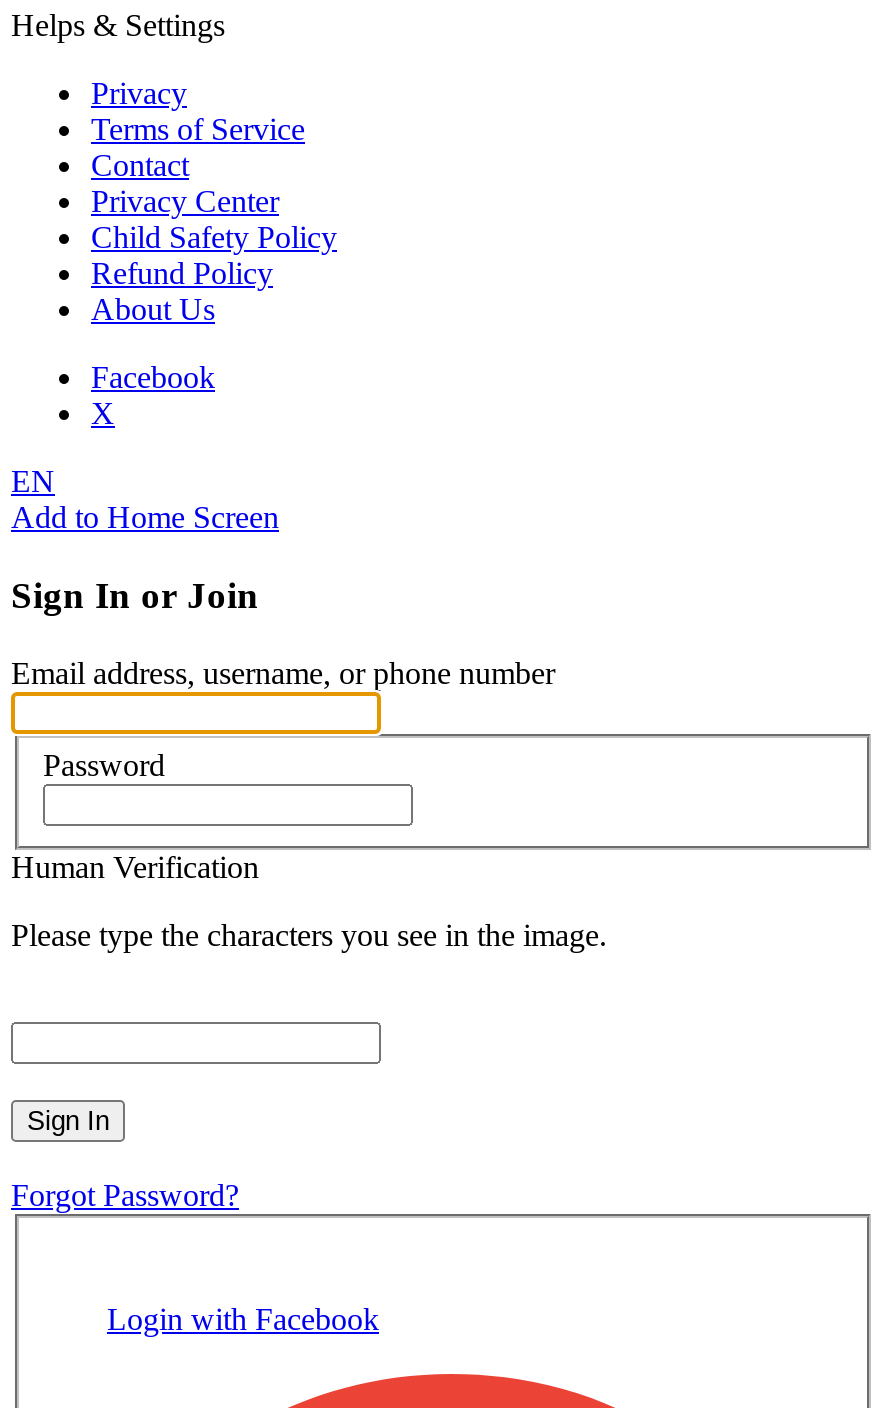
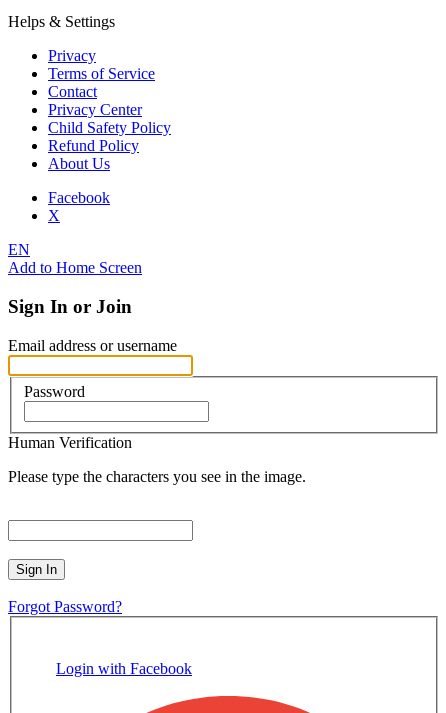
[11,656,555,690] Email address, username, or phone number -> [8,337,177,354] Email address or username

